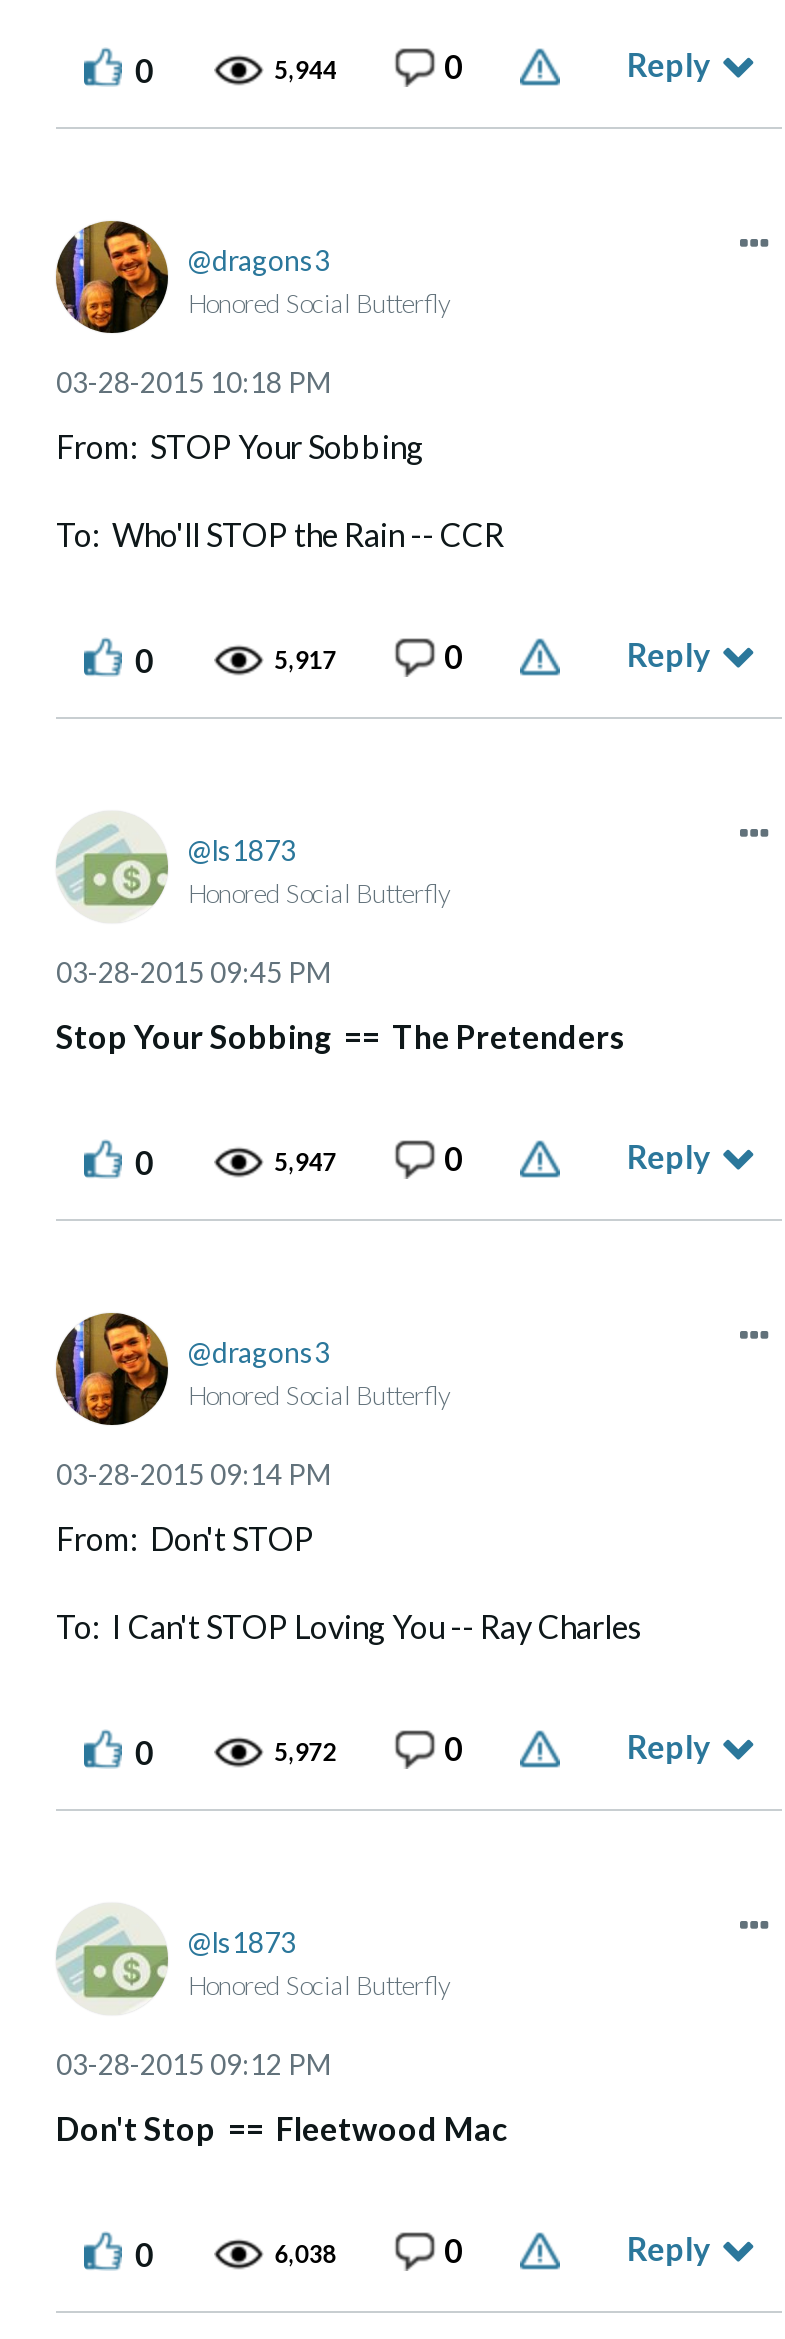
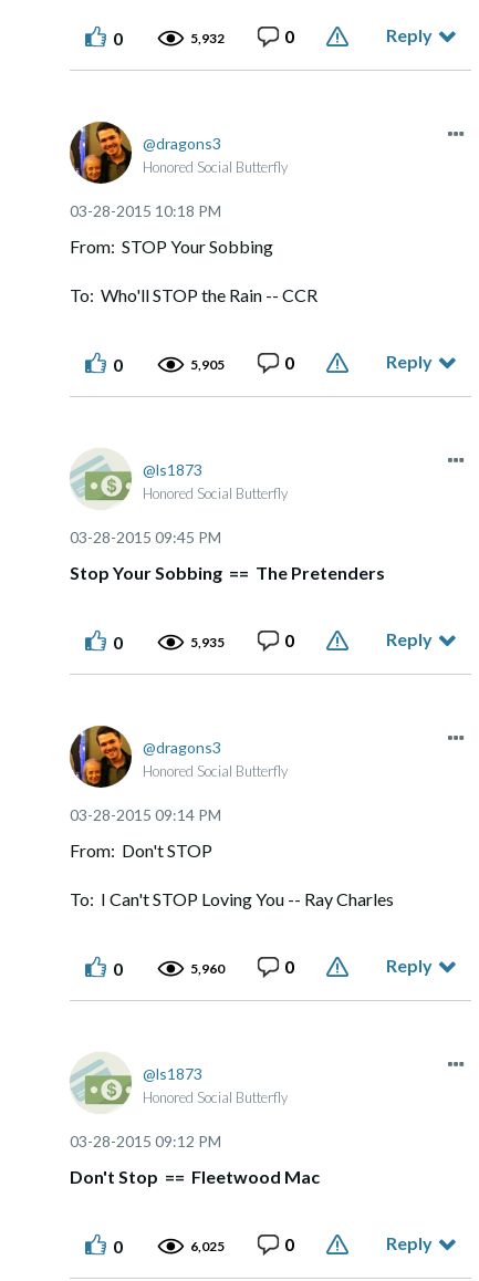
[274,54,336,84] 5,944 -> [190,30,225,46] 5,932
[274,644,336,674] 5,917 -> [190,356,225,372] 5,905
[274,1146,336,1176] 5,947 -> [190,634,225,650] 5,935
[274,1736,336,1766] 5,972 -> [190,960,225,976] 5,960
[274,2238,336,2268] 6,038 -> [190,1238,225,1254] 6,025

